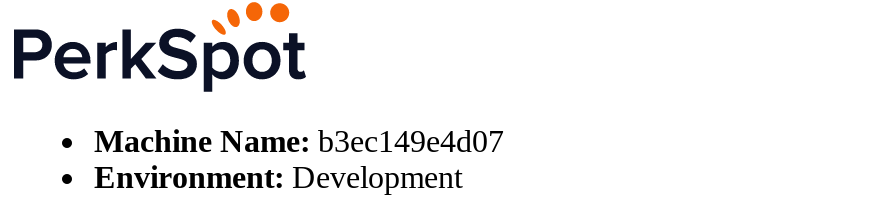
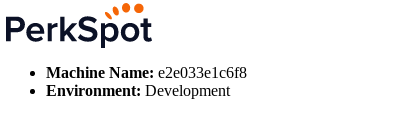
[94,124,504,158] Machine Name: b3ec149e4d07 -> [46,64,247,81] Machine Name: e2e033e1c6f8

